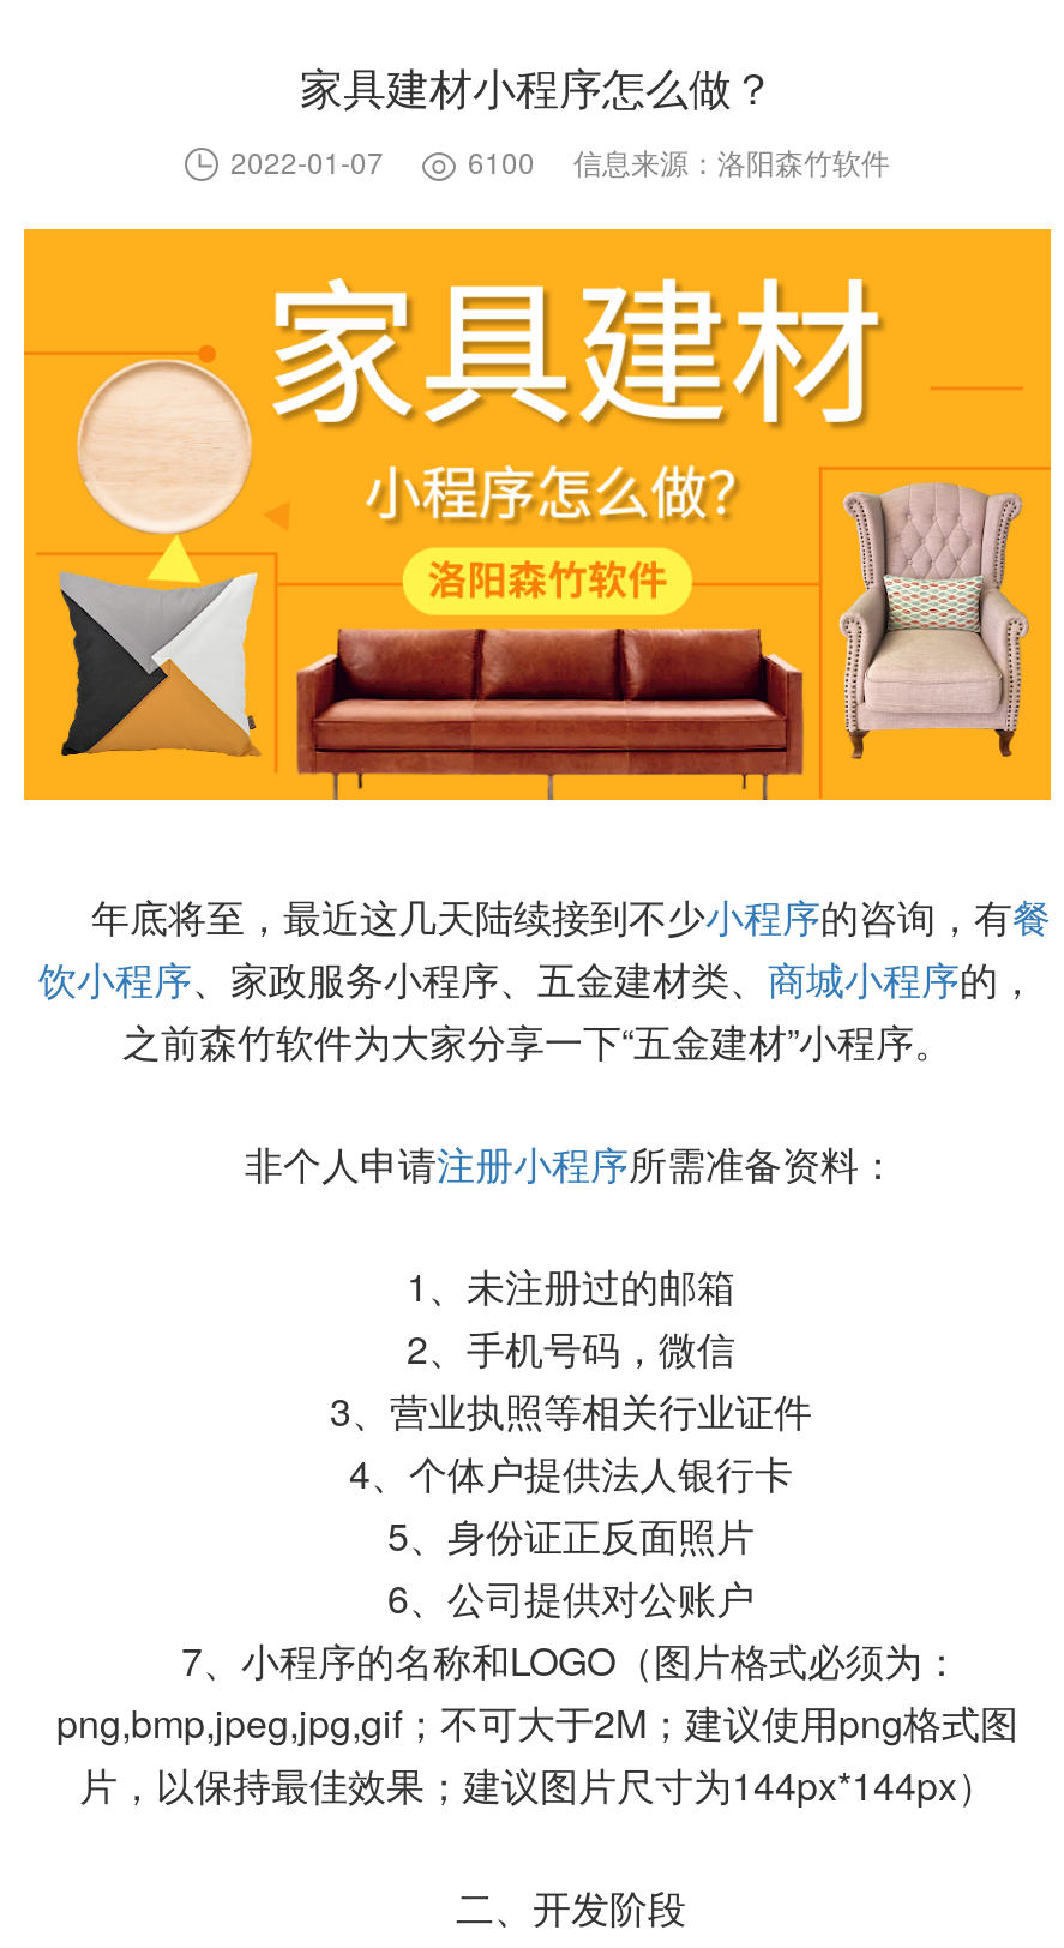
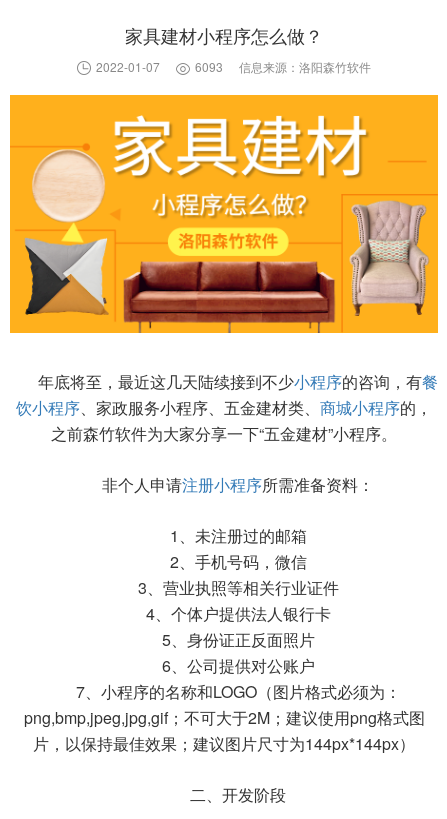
[468,141,890,182] 6100 信息来源：洛阳森竹软件 -> [195,58,371,75] 6093 信息来源：洛阳森竹软件

